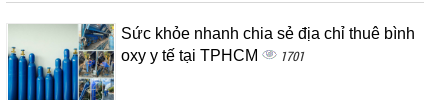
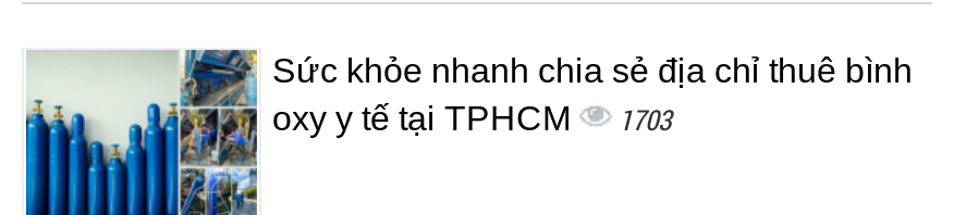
[121,47,304,65] oxy y tế tại TPHCM 1701 -> [272,100,671,139] oxy y tế tại TPHCM 1703

